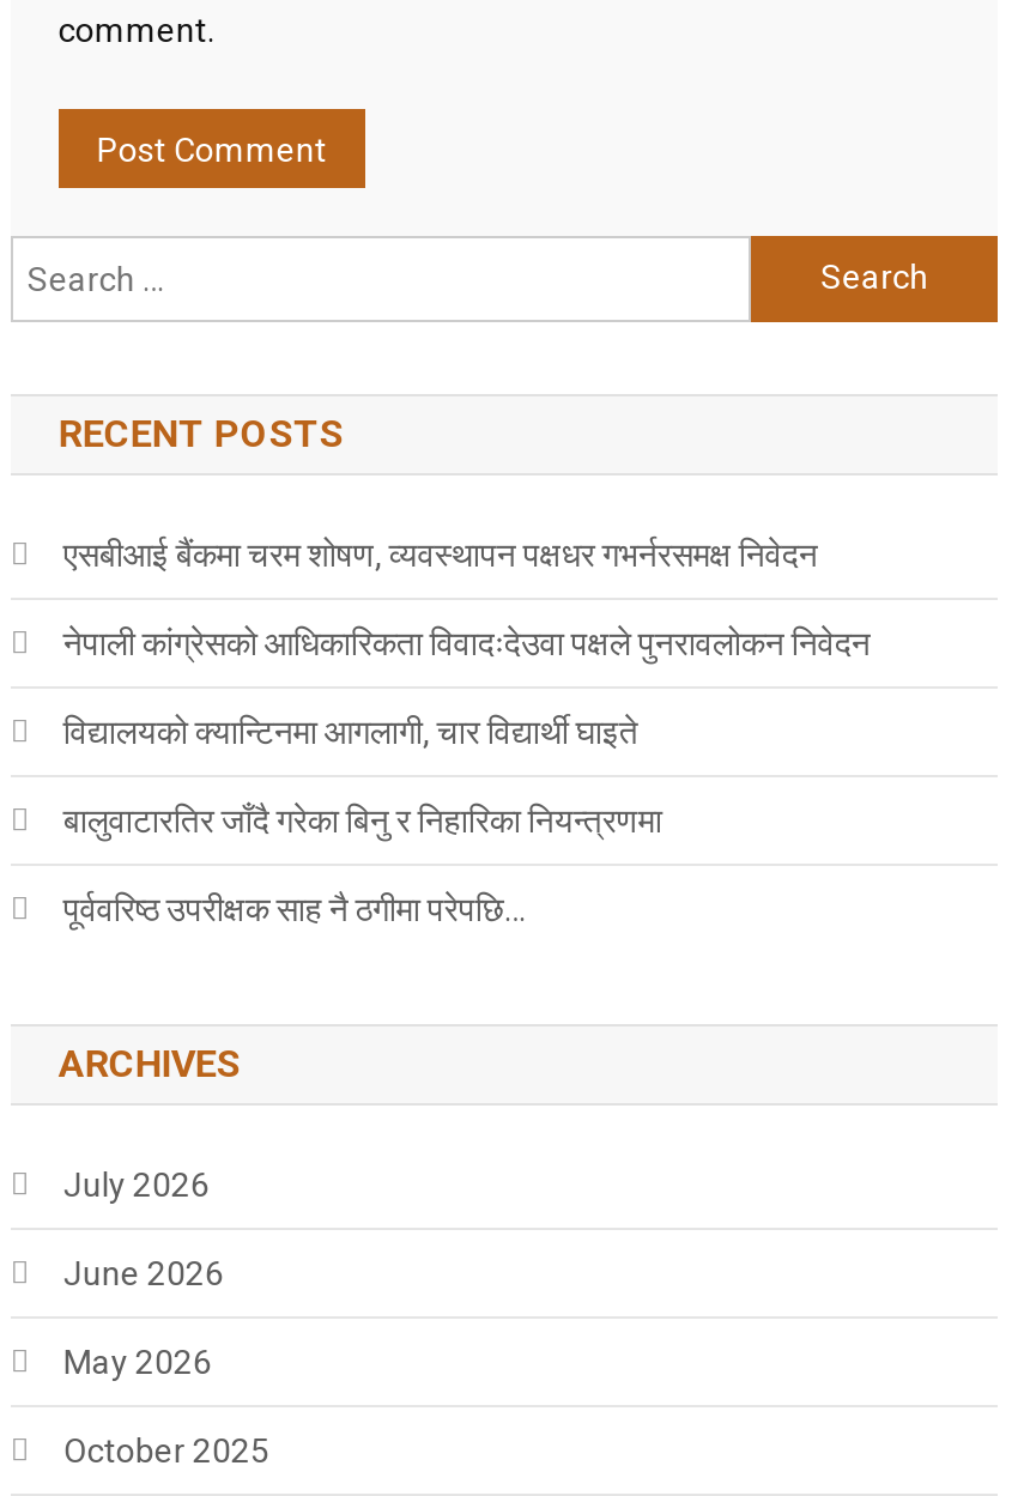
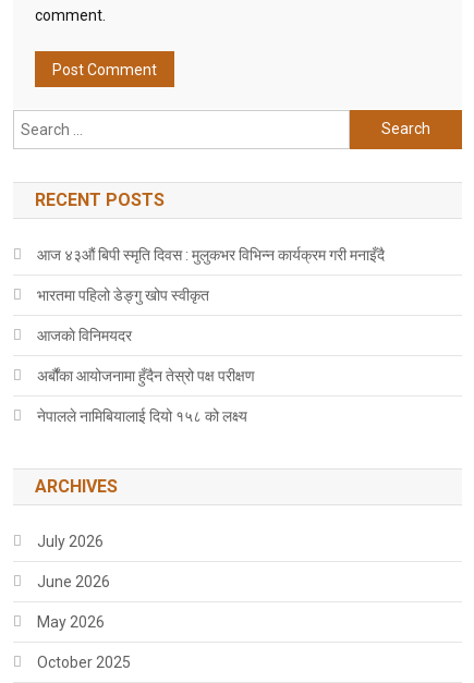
[63,535,818,574] एसबीआई बैंकमा चरम शोषण, व्यवस्थापन पक्षधर गभर्नरसमक्ष निवेदन -> [37,246,385,264] आज ४३औं बिपी स्मृति दिवस : मुलुकभर विभिन्न कार्यक्रम गरी मनाइँदै
[63,624,870,662] नेपाली कांग्रेसको आधिकारिकता विवादःदेउवा पक्षले पुनरावलोकन निवेदन -> [37,286,209,304] भारतमा पहिलो डेङ्गु खोप स्वीकृत
[63,713,638,751] विद्यालयको क्यान्टिनमा आगलागी, चार विद्यार्थी घाइते -> [37,327,132,344] आजकाे विनिमयदर
[63,801,662,840] बालुवाटारतिर जाँदै गरेका बिनु र निहारिका नियन्त्रणमा -> [37,367,255,385] अर्बौंका आयोजनामा हुँदैन तेस्रो पक्ष परीक्षण
[63,890,526,928] पूर्ववरिष्ठ उपरीक्षक साह नै ठगीमा परेपछि… -> [37,407,247,425] नेपालले नामिबियालाई दियो १५८ को लक्ष्य

